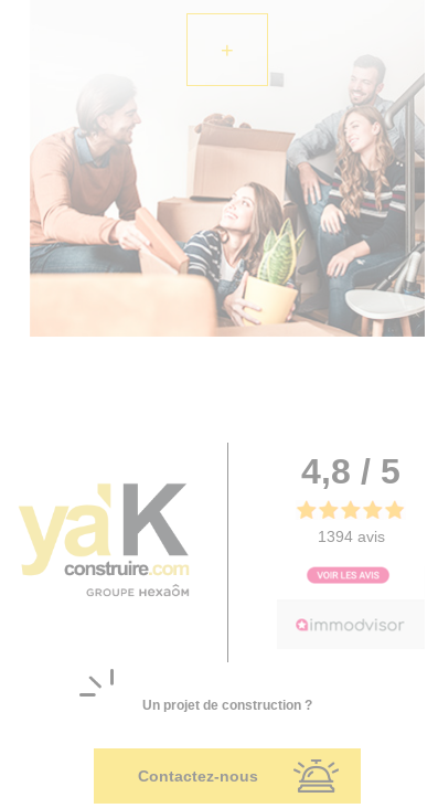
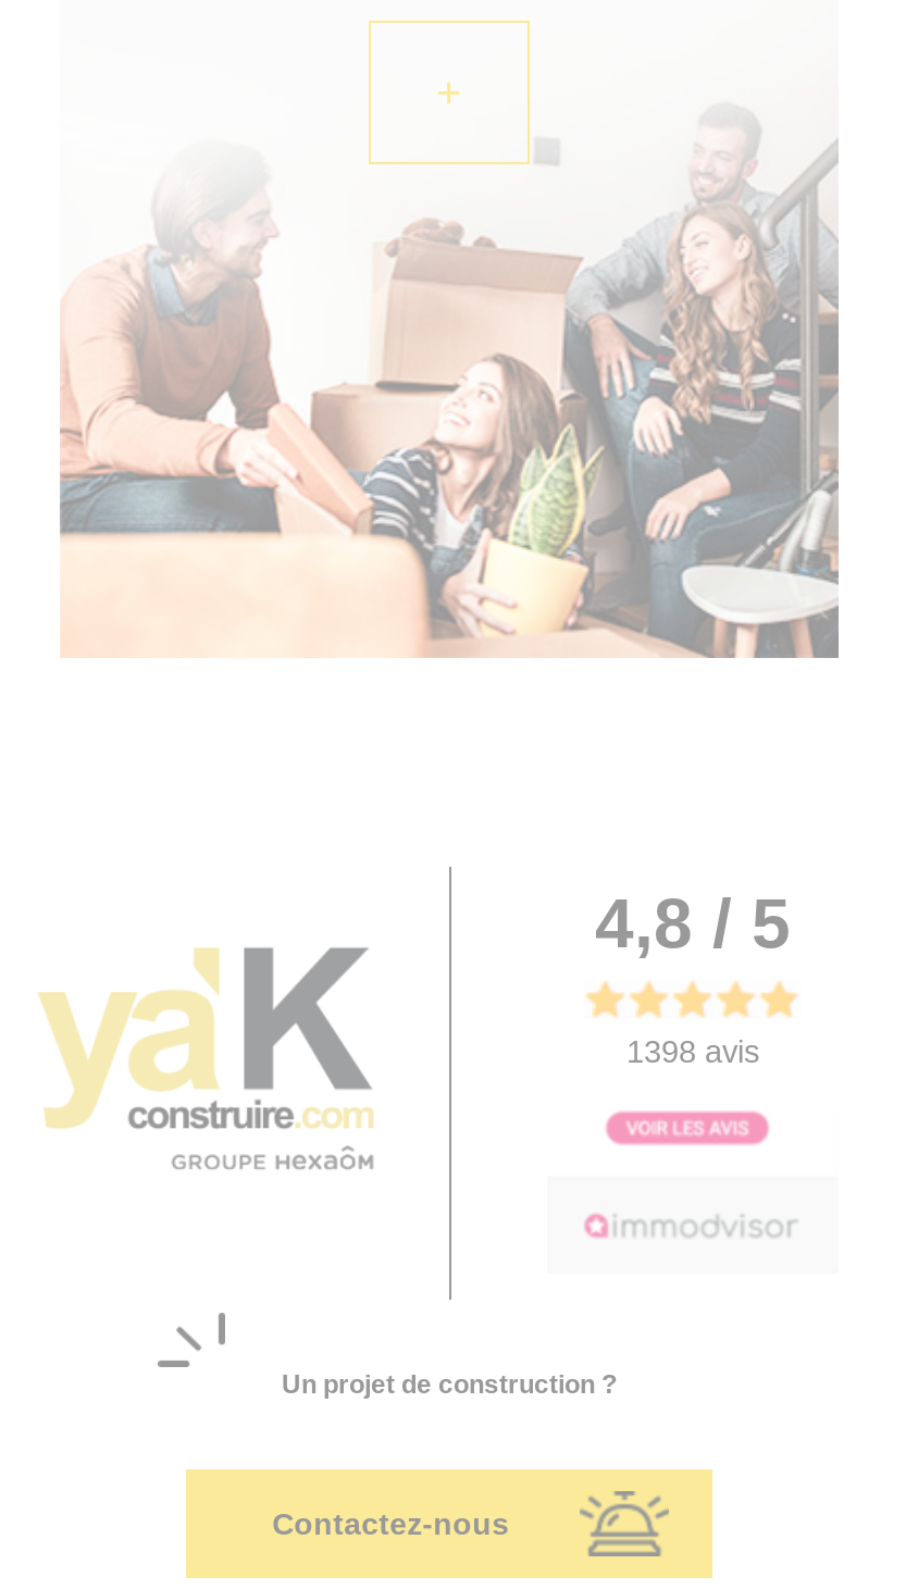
[317,528,384,545] 1394 avis -> [626,1034,759,1069] 1398 avis

